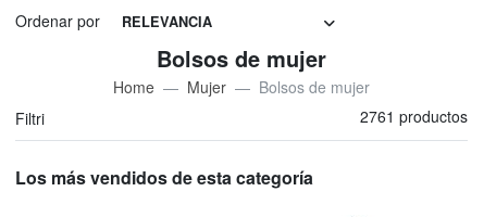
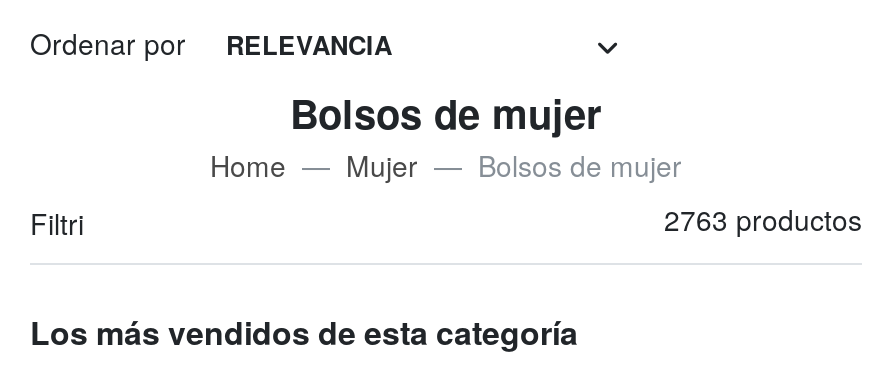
[360,105,468,126] 2761 productos -> [664,198,862,238] 2763 productos

